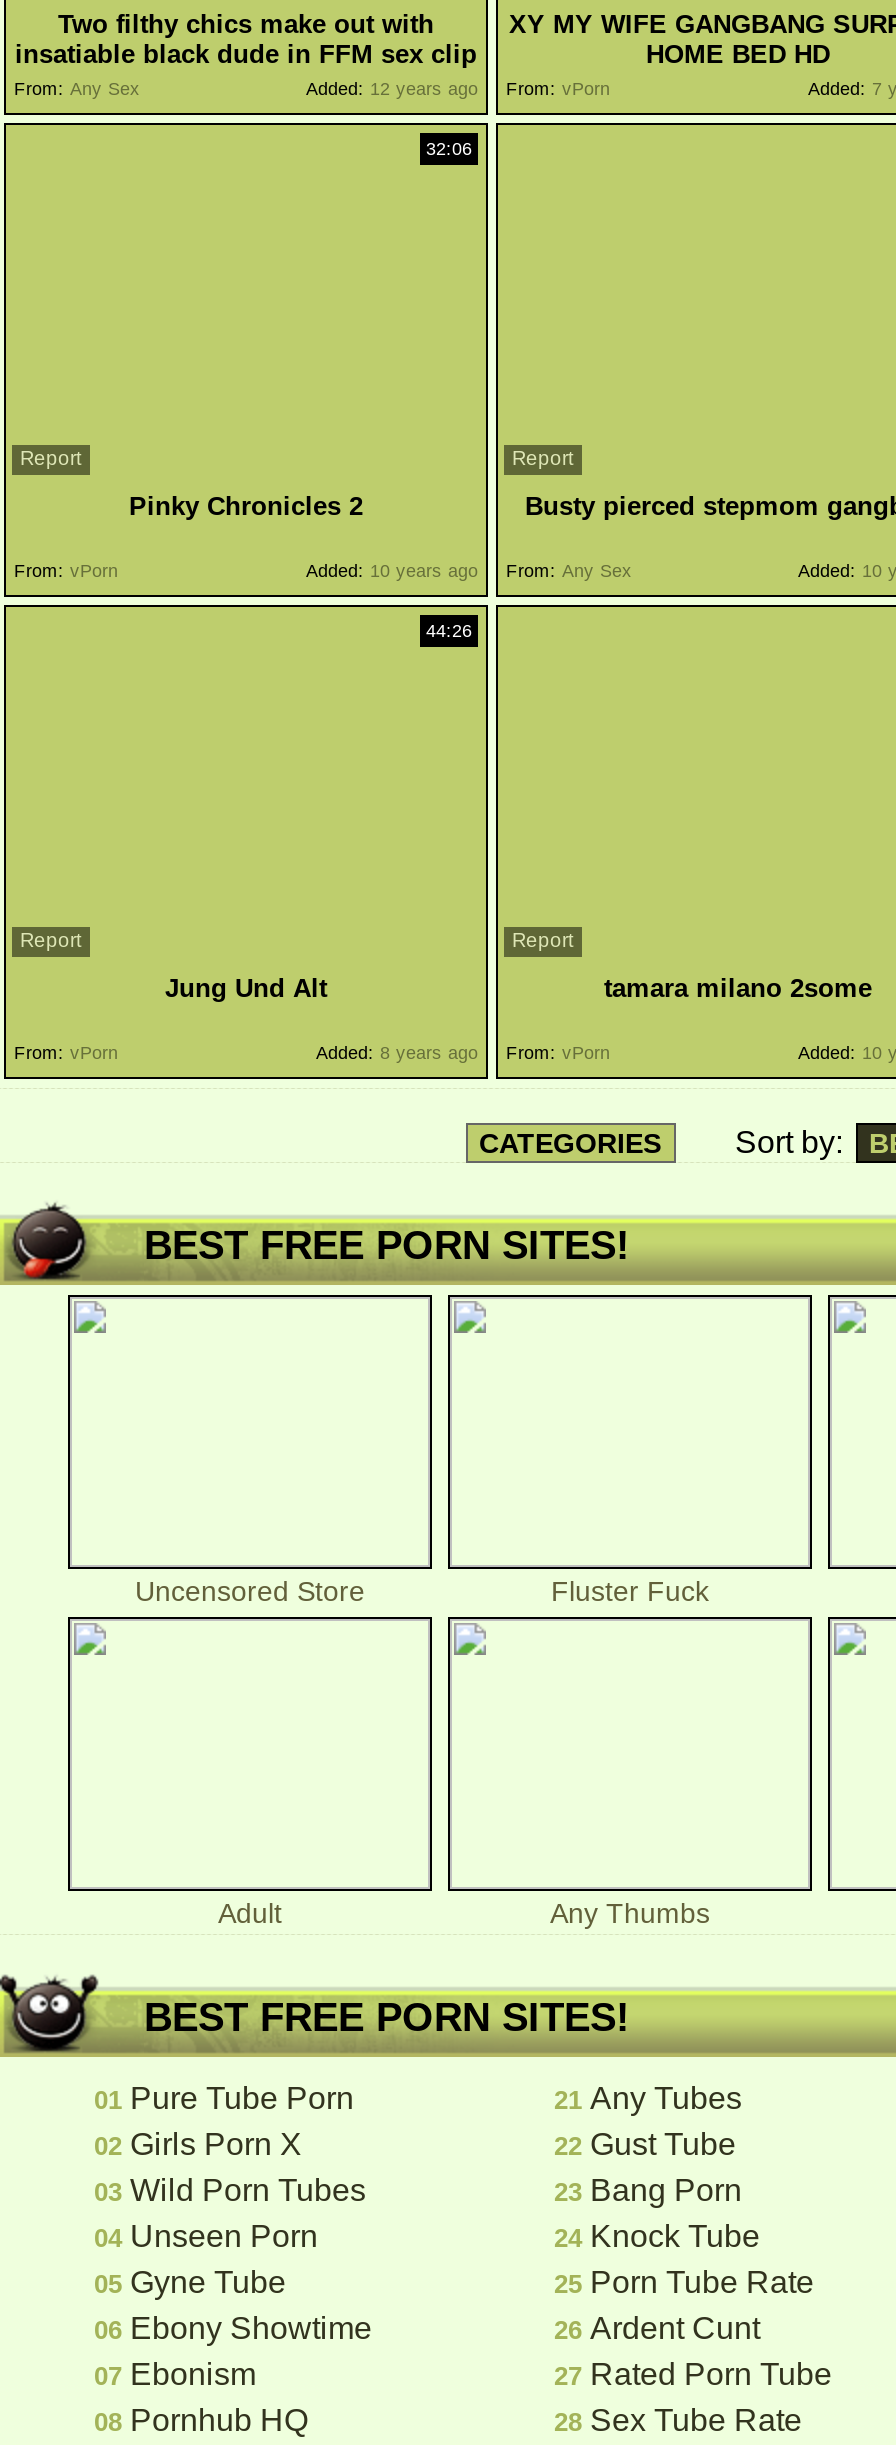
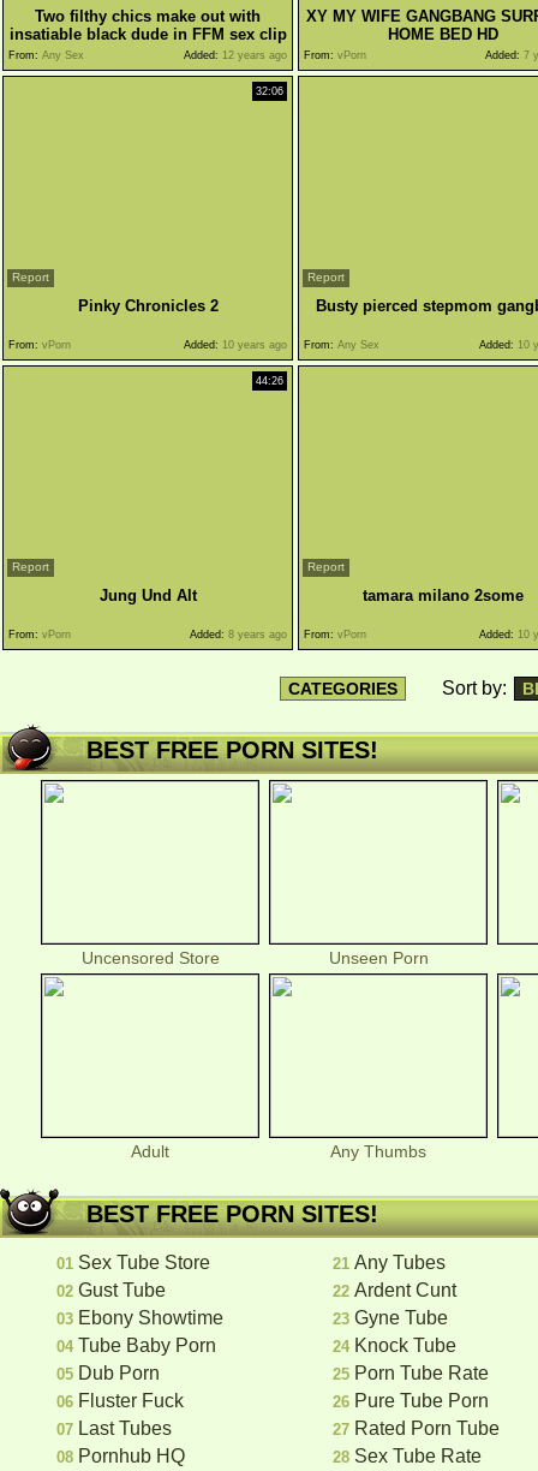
[551,1575,709,1607] Fluster Fuck -> [328,948,428,967] Unseen Porn
[94,2081,372,2391] 01 Pure Tube Porn | 02 Girls Porn X | 03 Wild Porn Tubes | 04 Unseen Porn | 05 Gyne Tube | 06 Ebony Showtime | 07 Ebonism -> [56,1252,223,1439] 01 Sex Tube Store | 02 Gust Tube | 03 Ebony Showtime | 04 Tube Baby Porn | 05 Dub Porn | 06 Fluster Fuck | 07 Last Tubes
[554,2127,742,2207] 22 Gust Tube | 23 Bang Porn -> [333,1280,456,1328] 22 Ardent Cunt | 23 Gyne Tube
[554,2311,760,2345] 26 Ardent Cunt -> [333,1390,489,1411] 26 Pure Tube Porn

